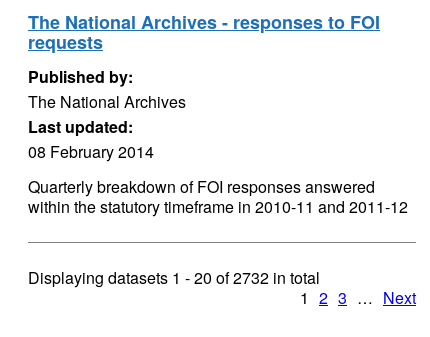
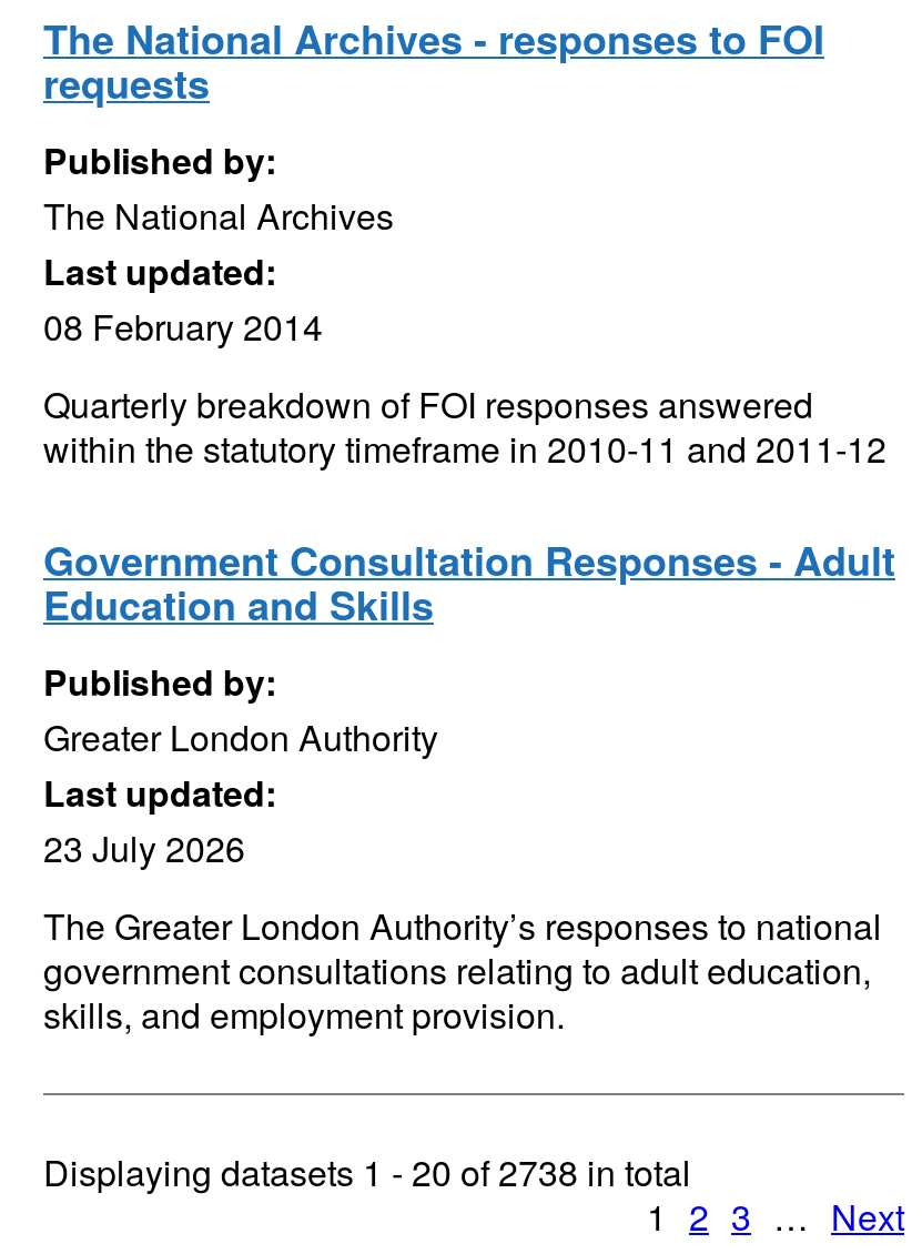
[28,266,320,289] Displaying datasets 1 - 20 of 2732 in total -> [43,532,895,1197] Government Consultation Responses - Adult | Education and Skills | Published by: | Greater London Authority | Last updated: | 23 July 2026 | The Greater London Authority’s responses to national | government consultations relating to adult education, | skills, and employment provision. | Displaying datasets 1 - 20 of 2738 in total

